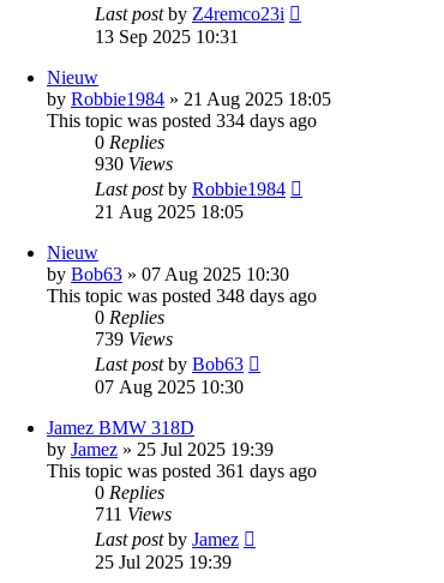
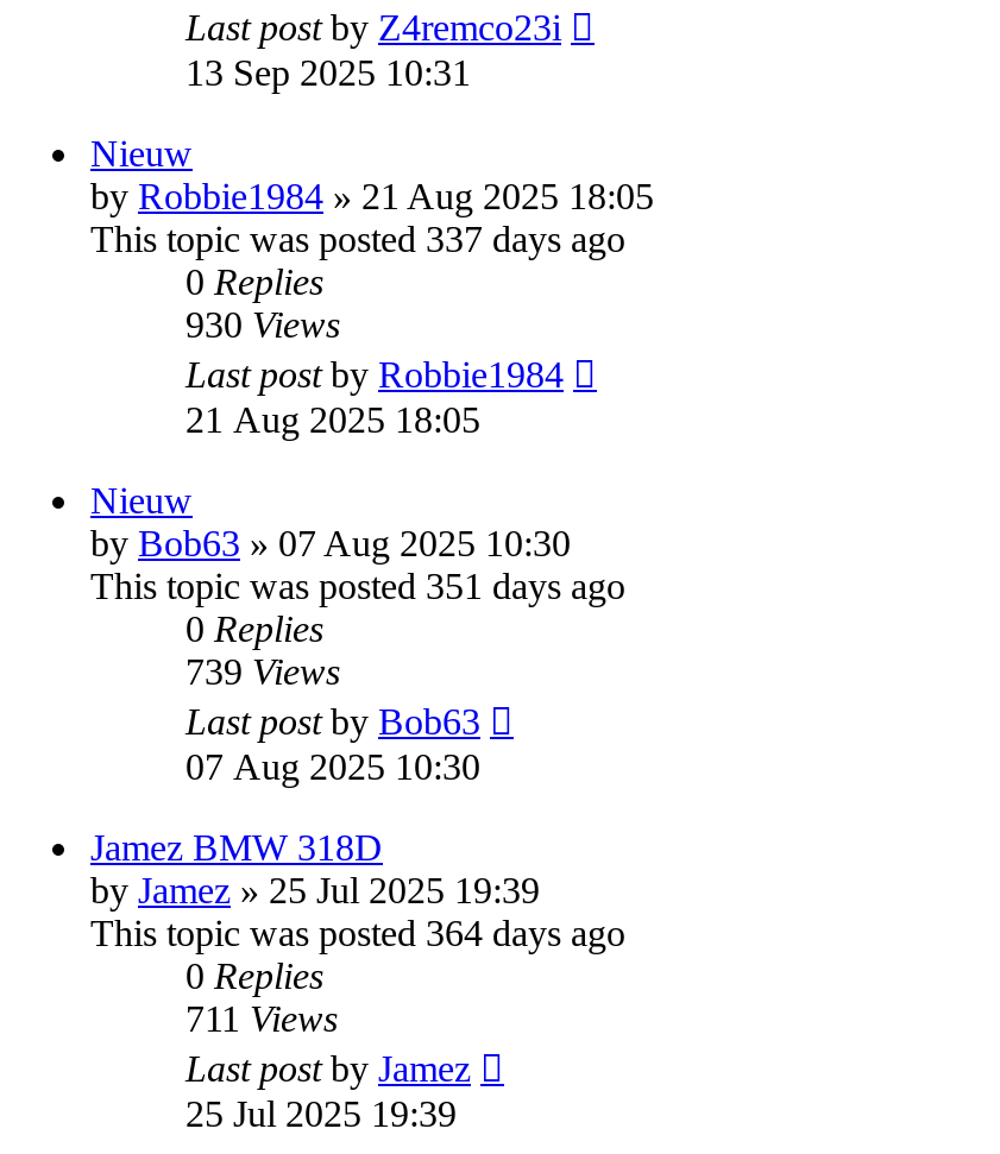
[47,110,317,131] This topic was posted 334 days ago -> [90,218,625,259] This topic was posted 337 days ago
[47,285,317,306] This topic was posted 348 days ago -> [90,565,625,606] This topic was posted 351 days ago
[47,461,317,481] This topic was posted 361 days ago -> [90,913,625,953] This topic was posted 364 days ago

